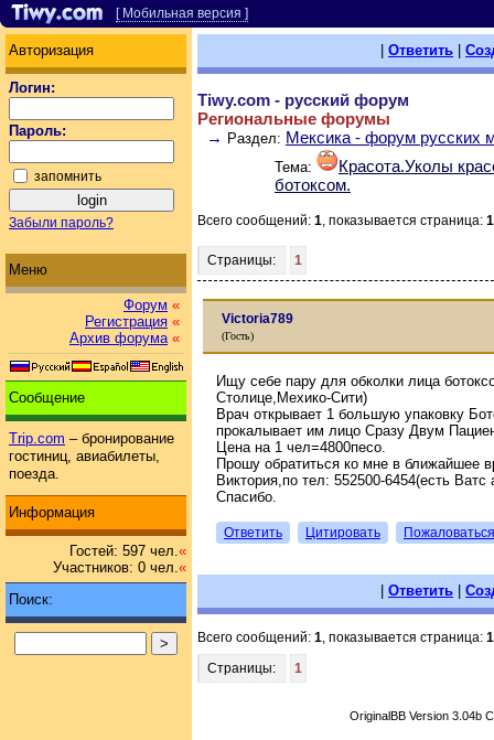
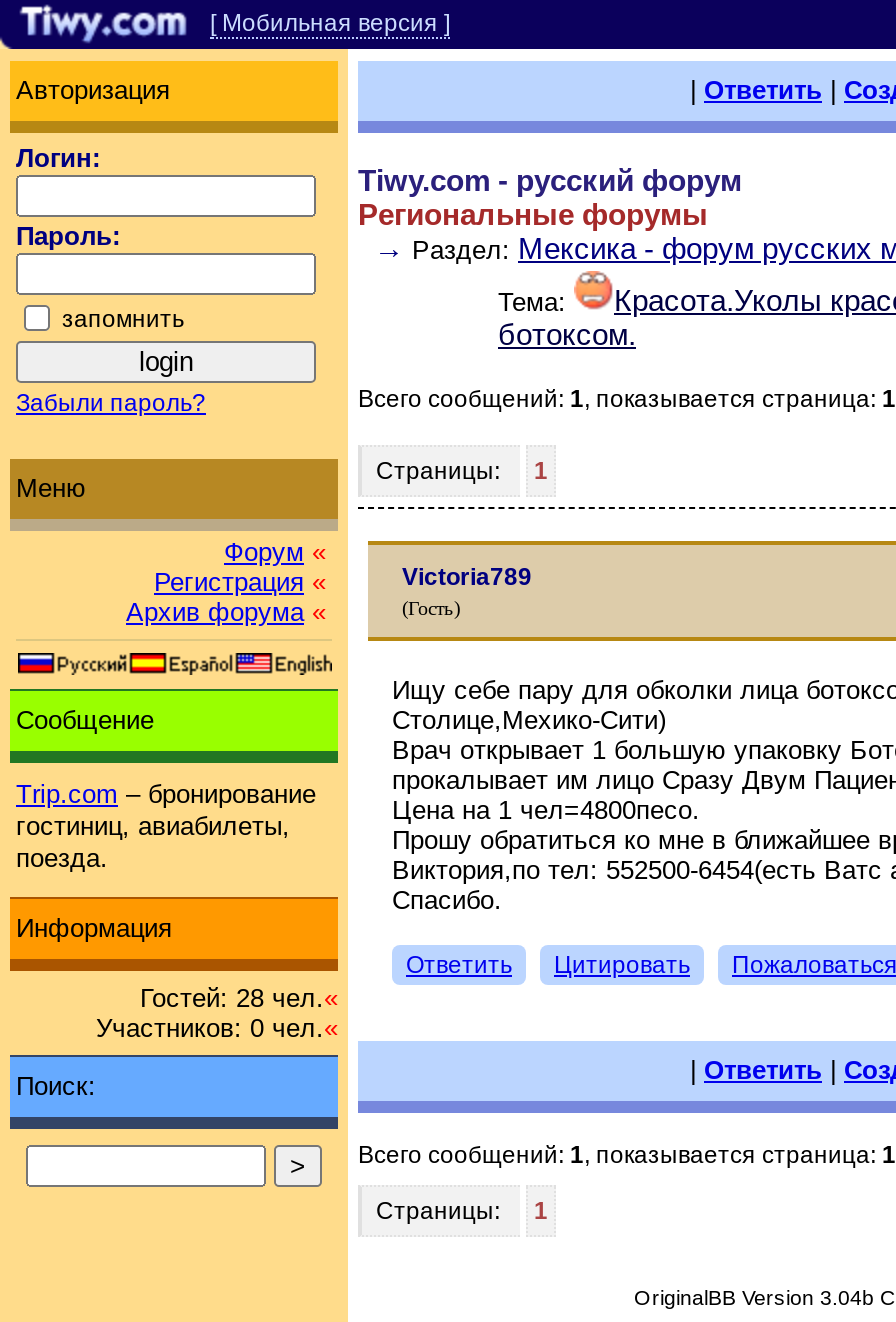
[69,543,186,559] Гостей: 597 чел.« -> [140,983,338,1013] Гостей: 28 чел.«

